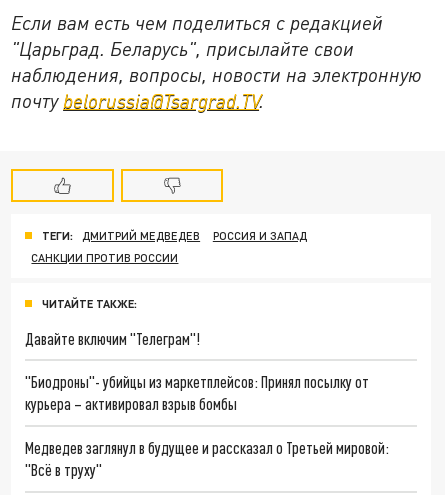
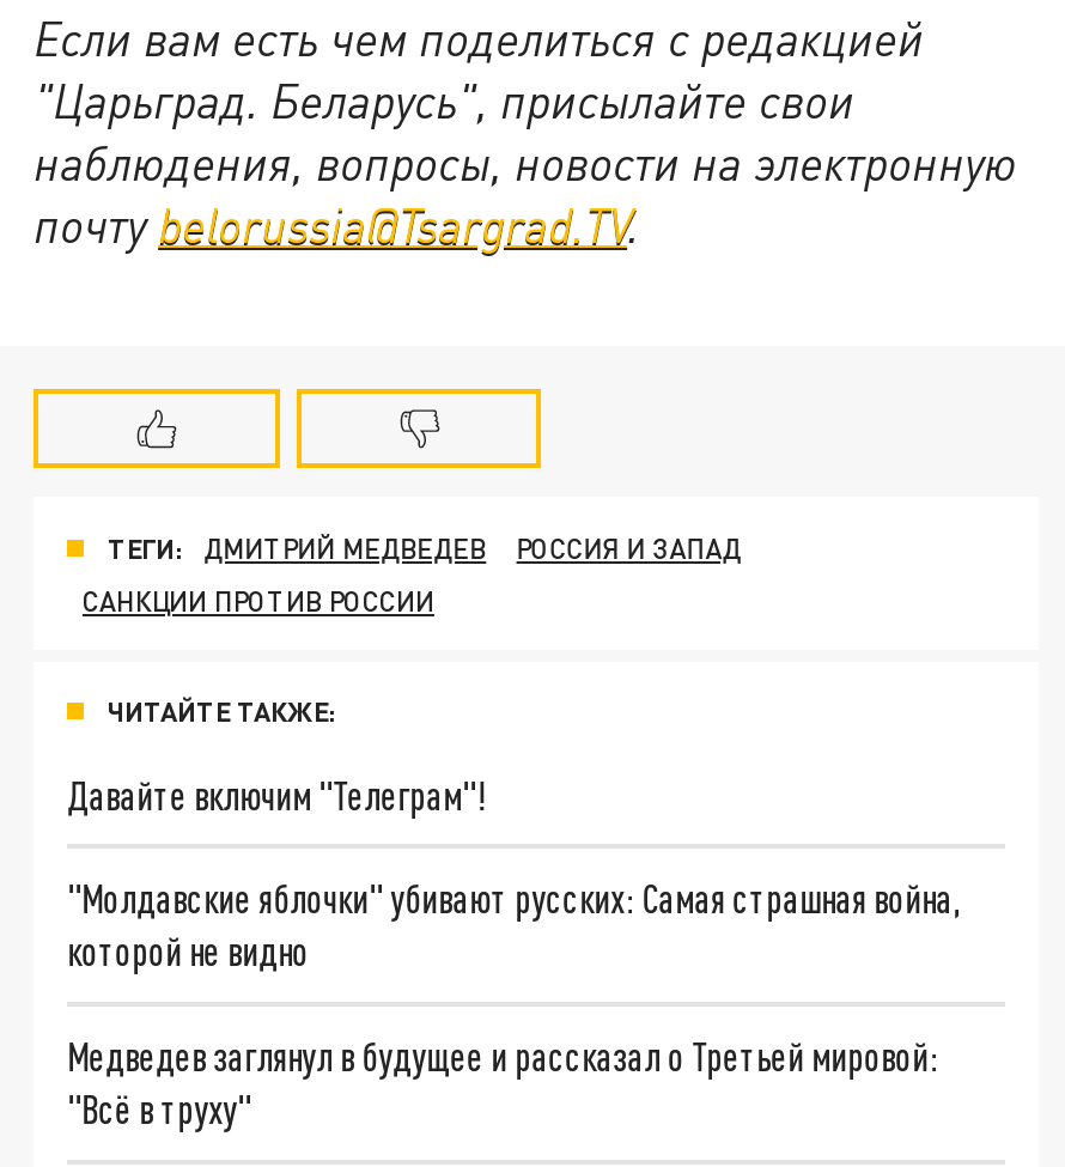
[25,372,369,413] "Биодроны"- убийцы из маркетплейсов: Принял посылку от | курьера – активировал взрыв бомбы -> [67,875,960,974] "Молдавские яблочки" убивают русских: Самая страшная война, | которой не видно

